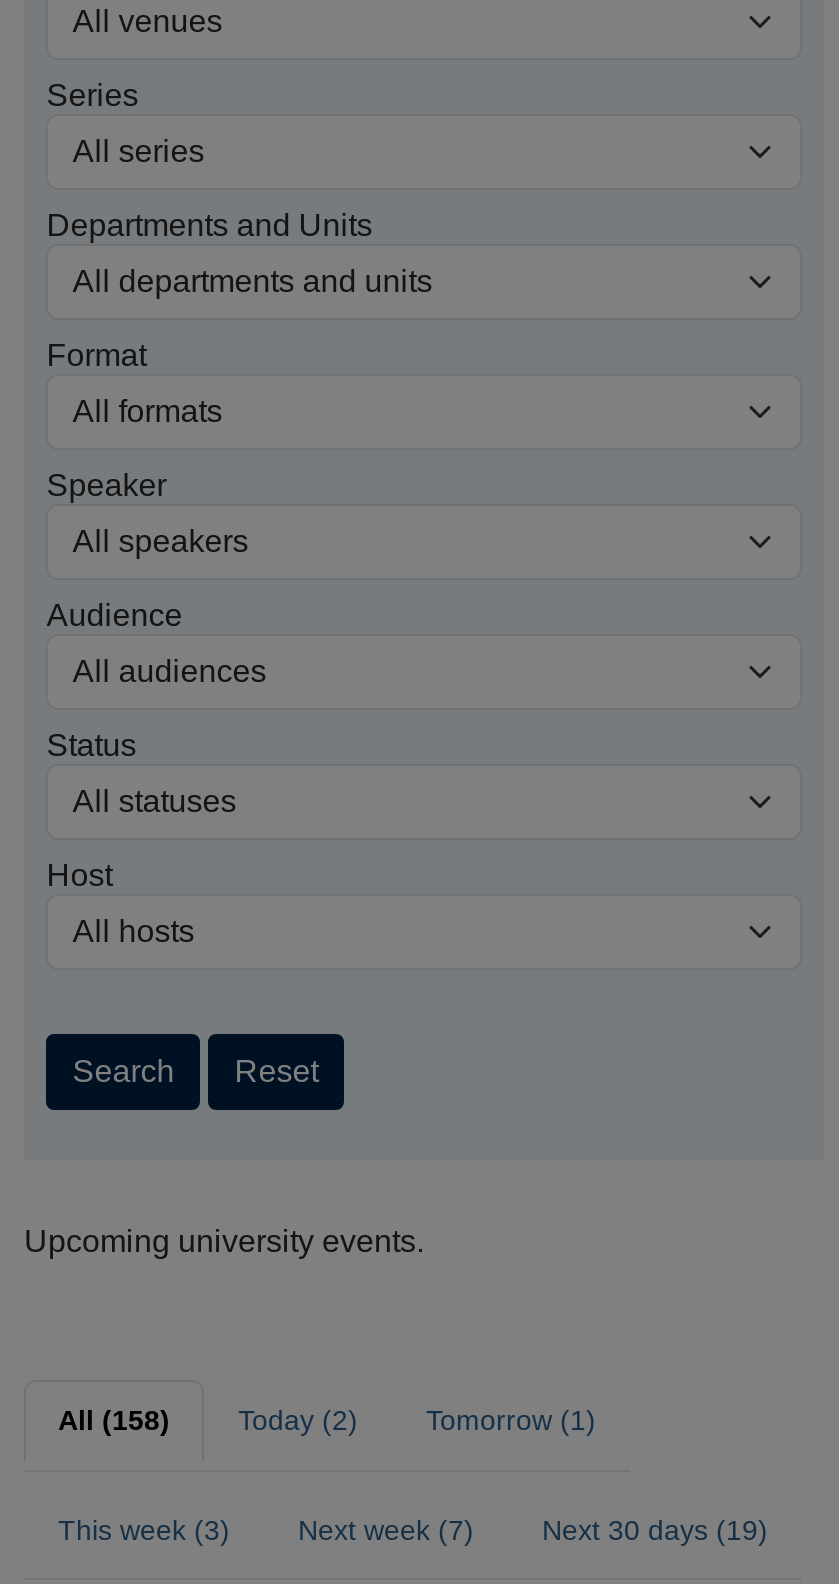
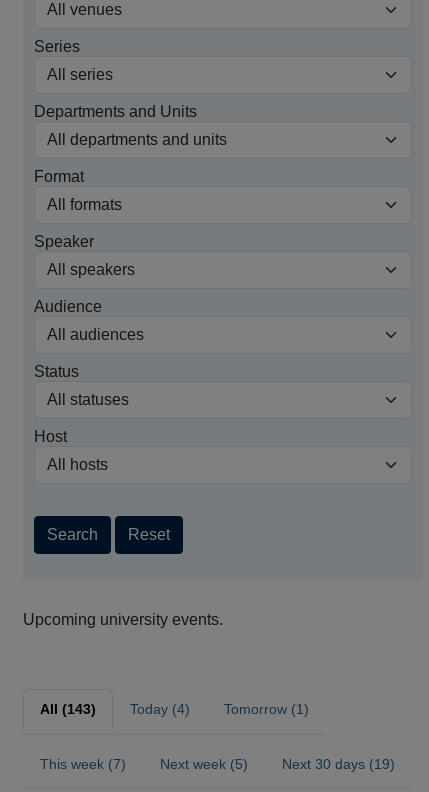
[58,1404,170,1436] All (158) -> [40,701,96,717] All (143)
[238,1404,358,1436] Today (2) -> [130,701,190,717] Today (4)
[58,1513,230,1545] This week (3) -> [40,756,126,772] This week (7)
[298,1513,474,1545] Next week (7) -> [160,756,248,772] Next week (5)

